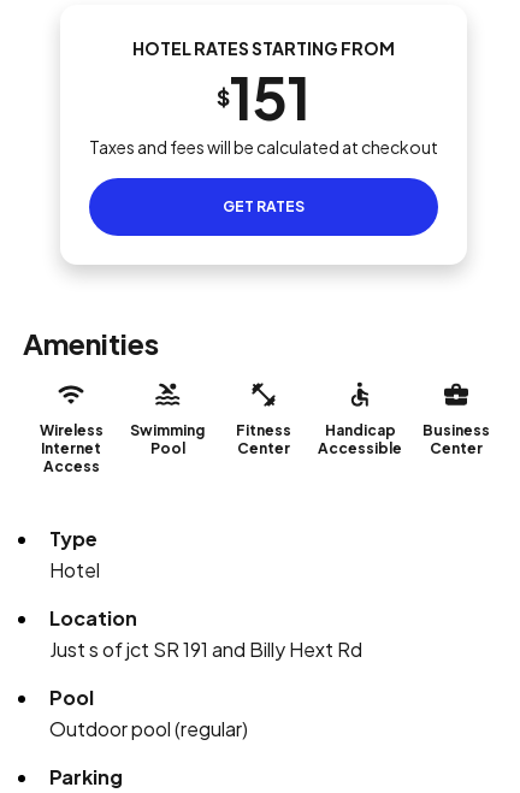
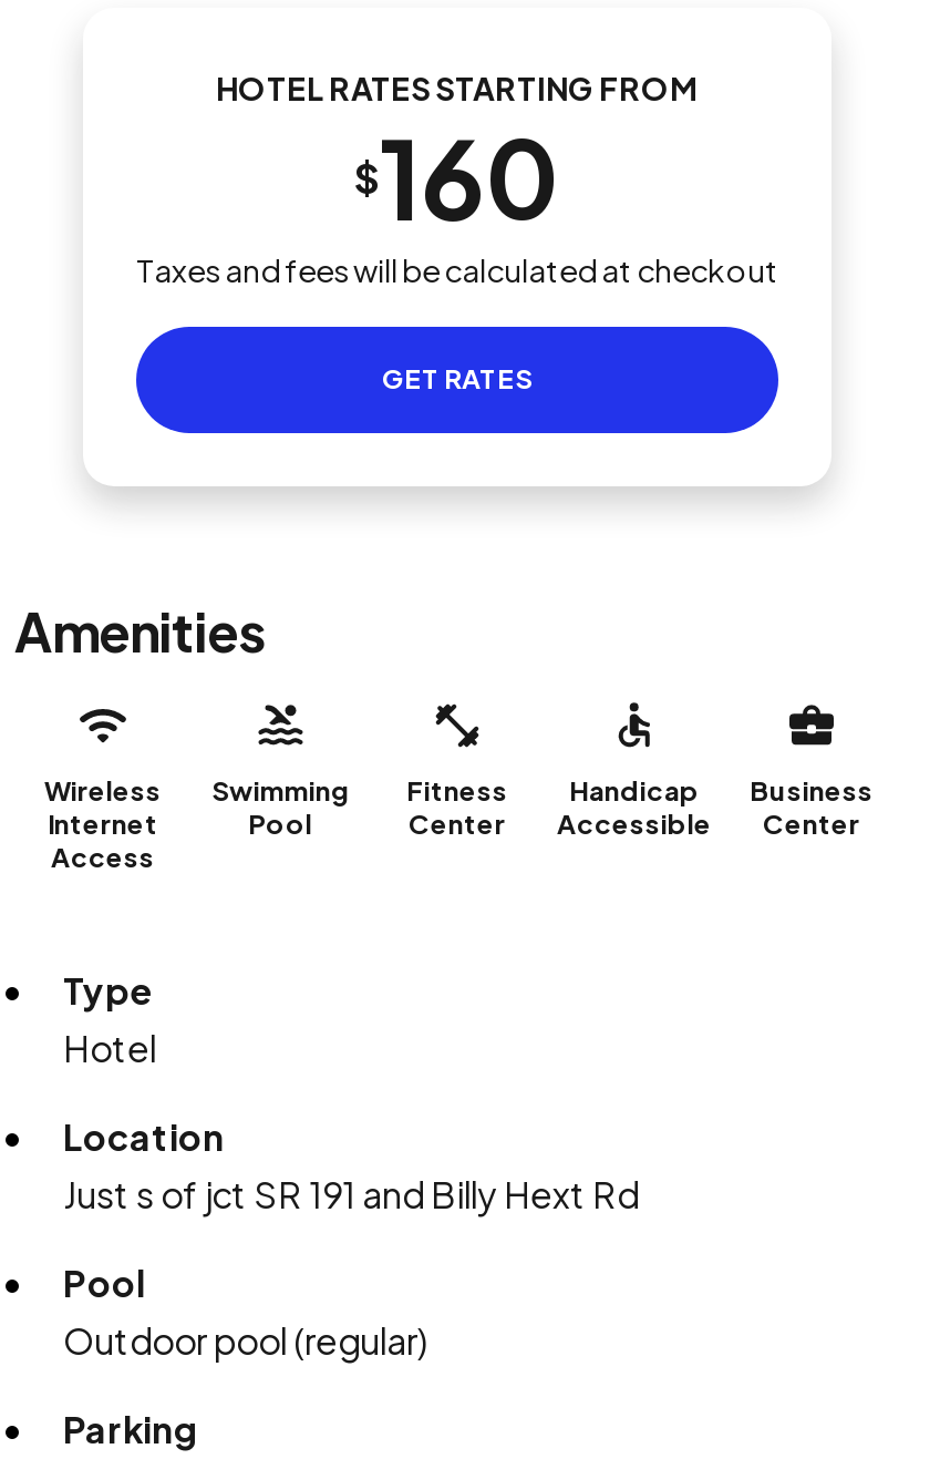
[217,60,311,134] $151 -> [354,110,560,245] $160

